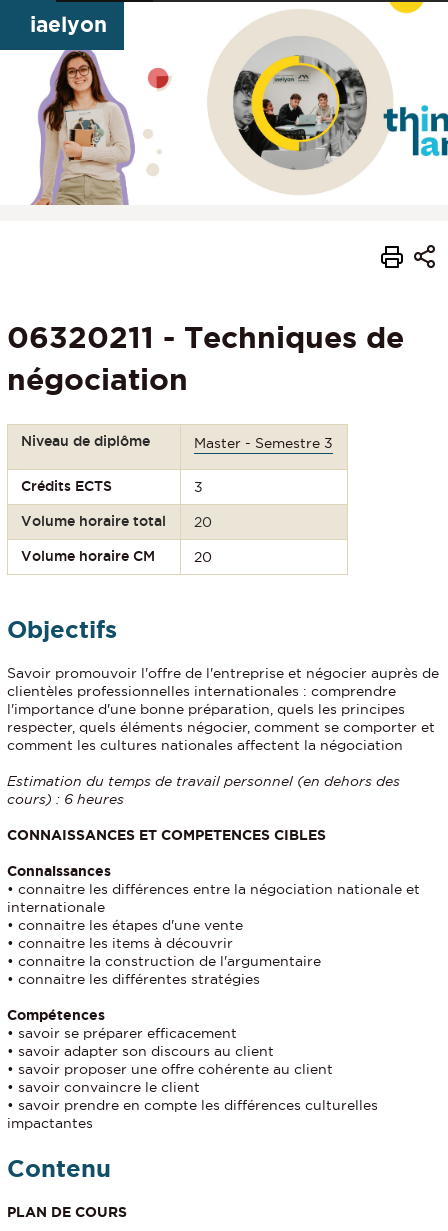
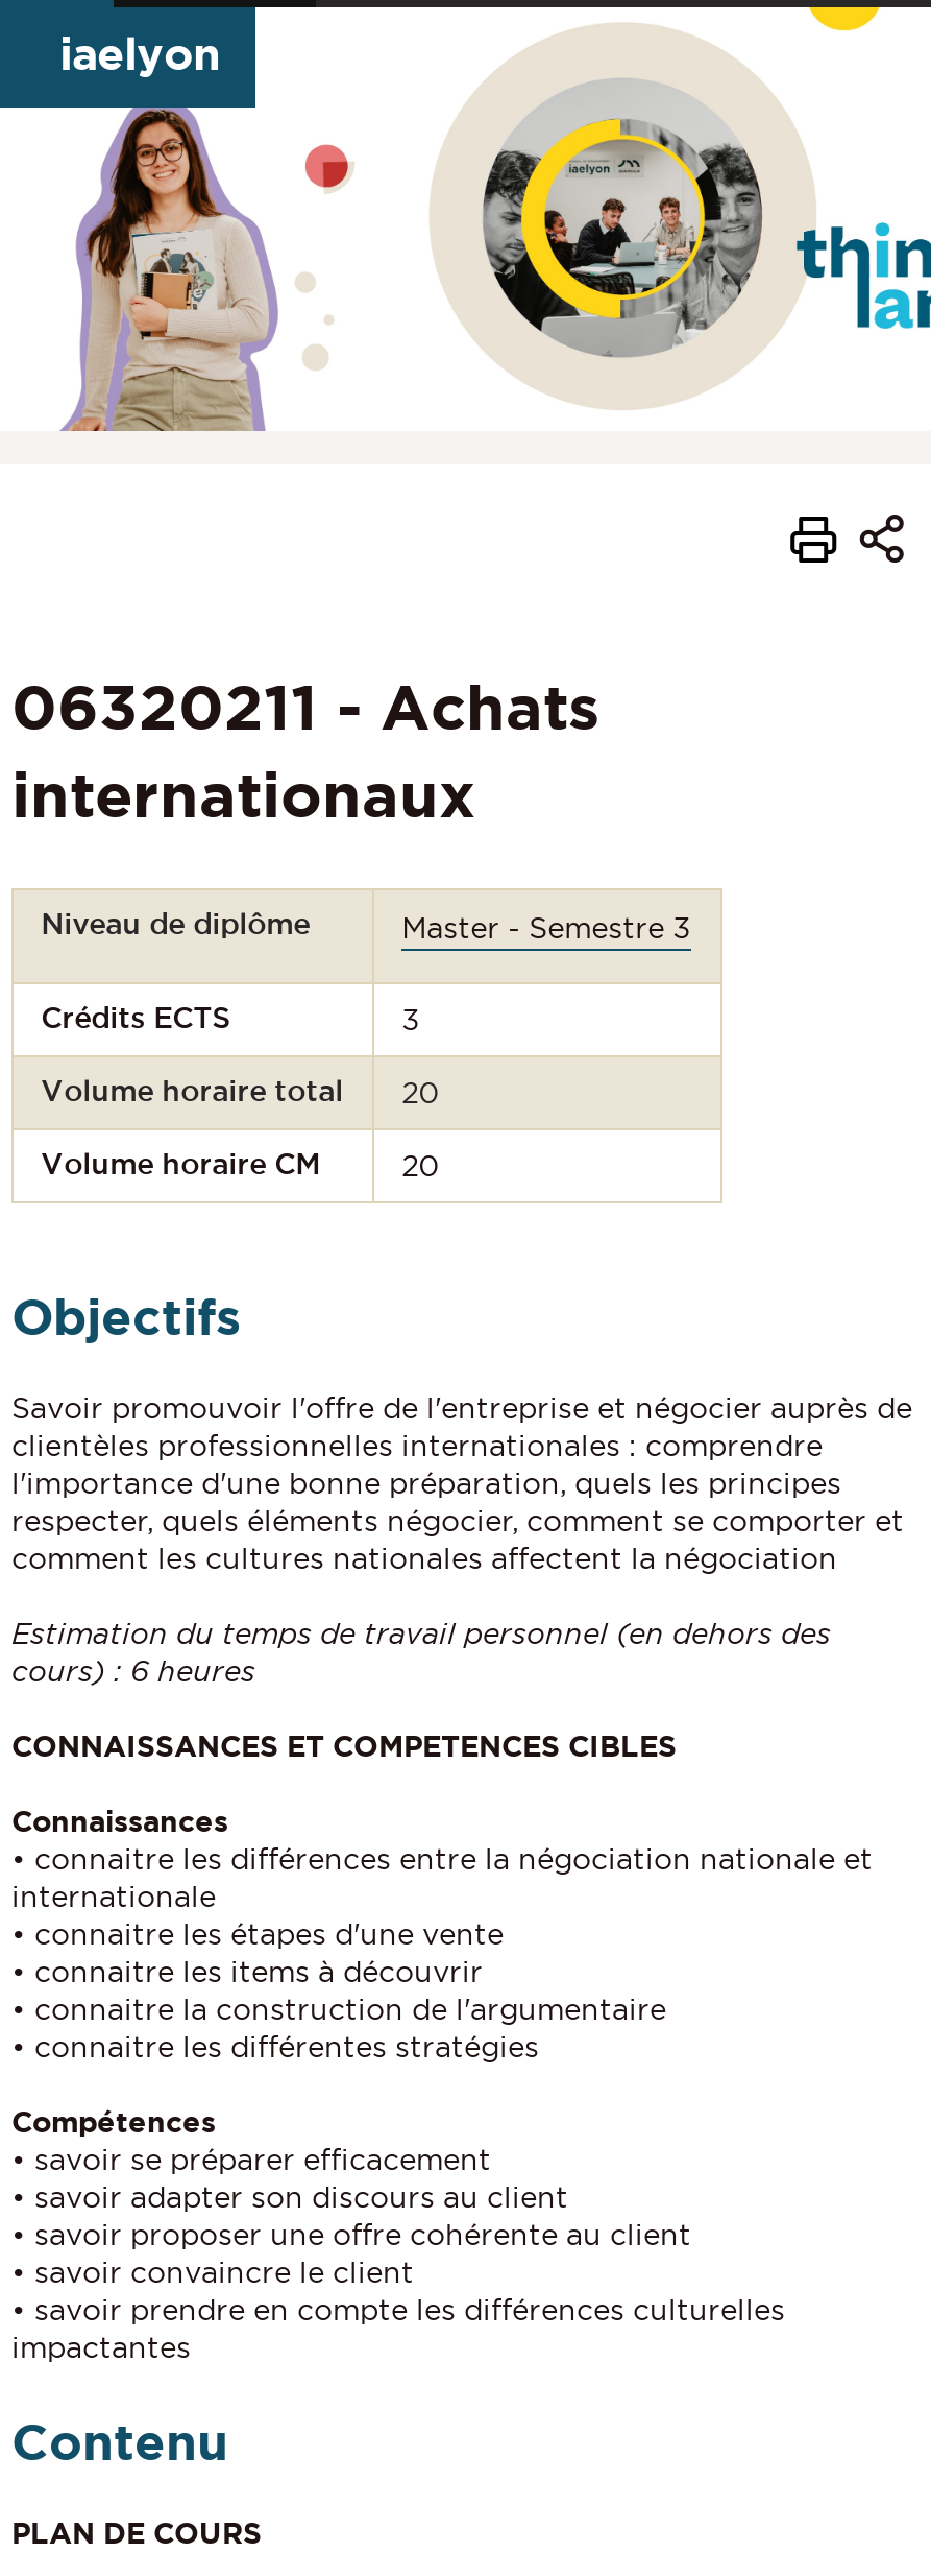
[7,320,404,396] 06320211 - Techniques de | négociation -> [11,671,599,830] 06320211 - Achats | internationaux

